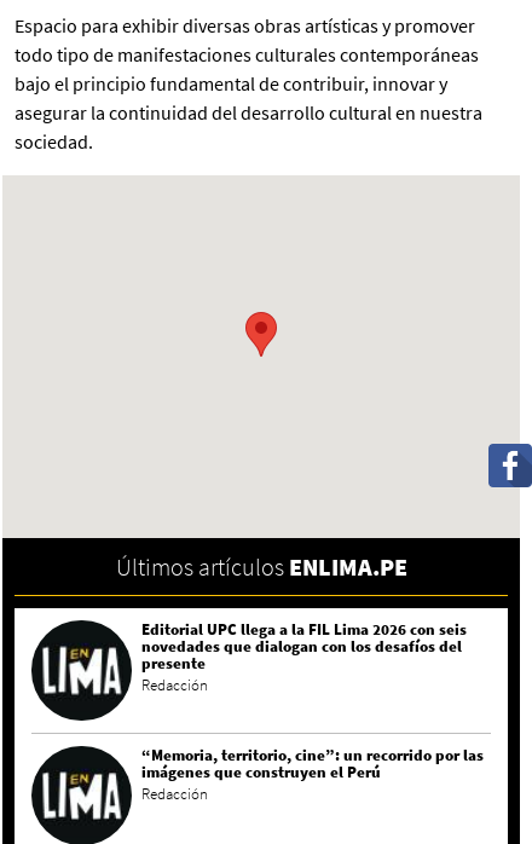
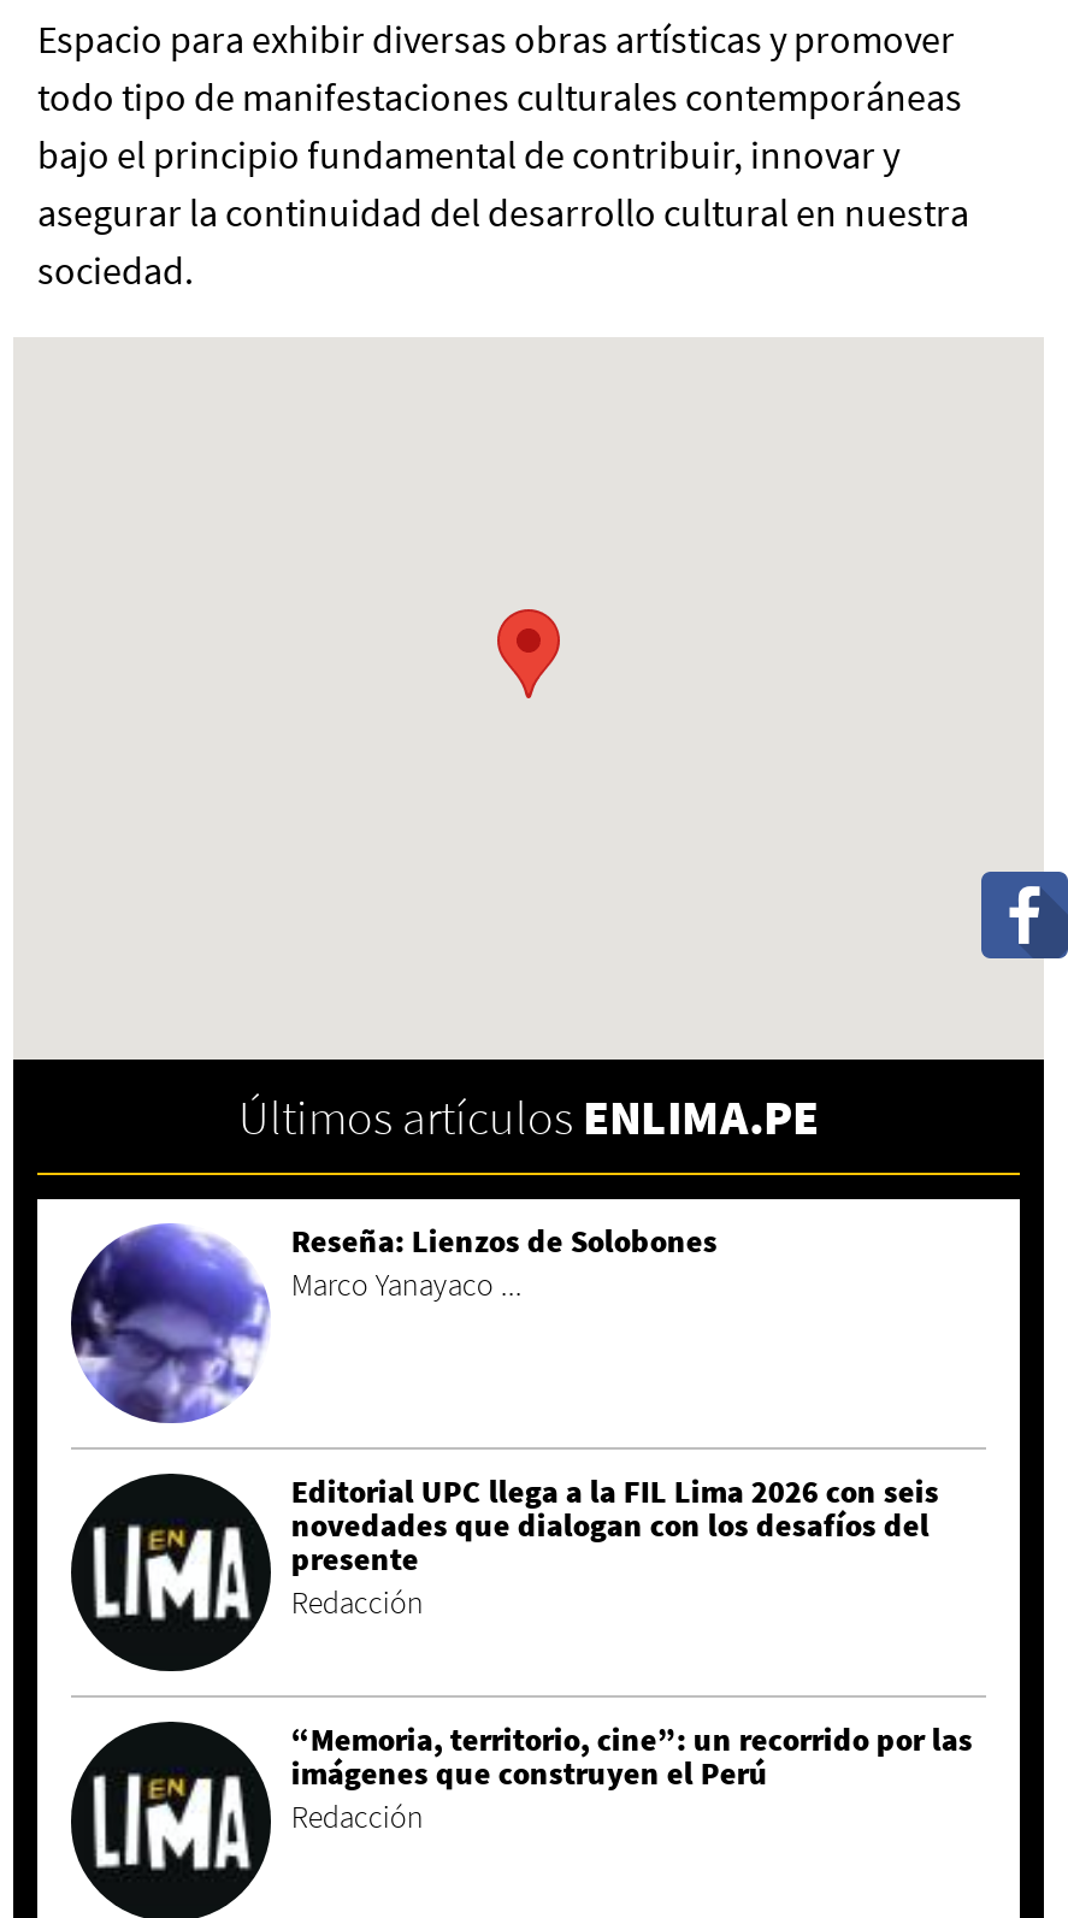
none -> [76,1222,717,1426] [image] | Reseña: Lienzos de Solobones | Marco Yanayaco ...

